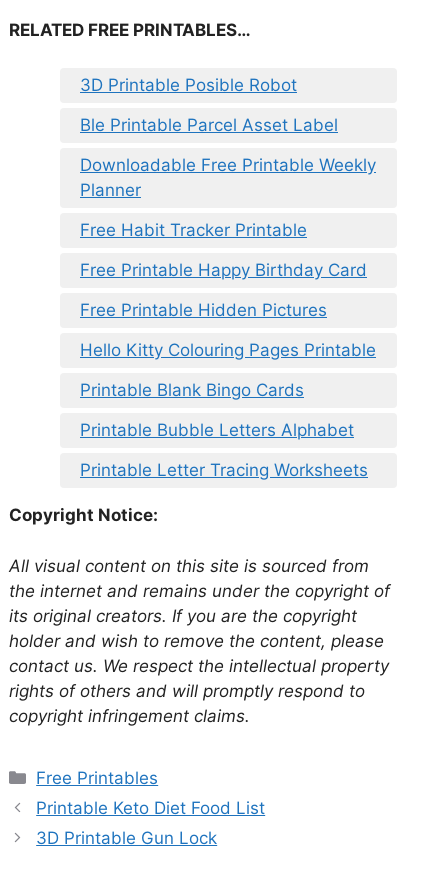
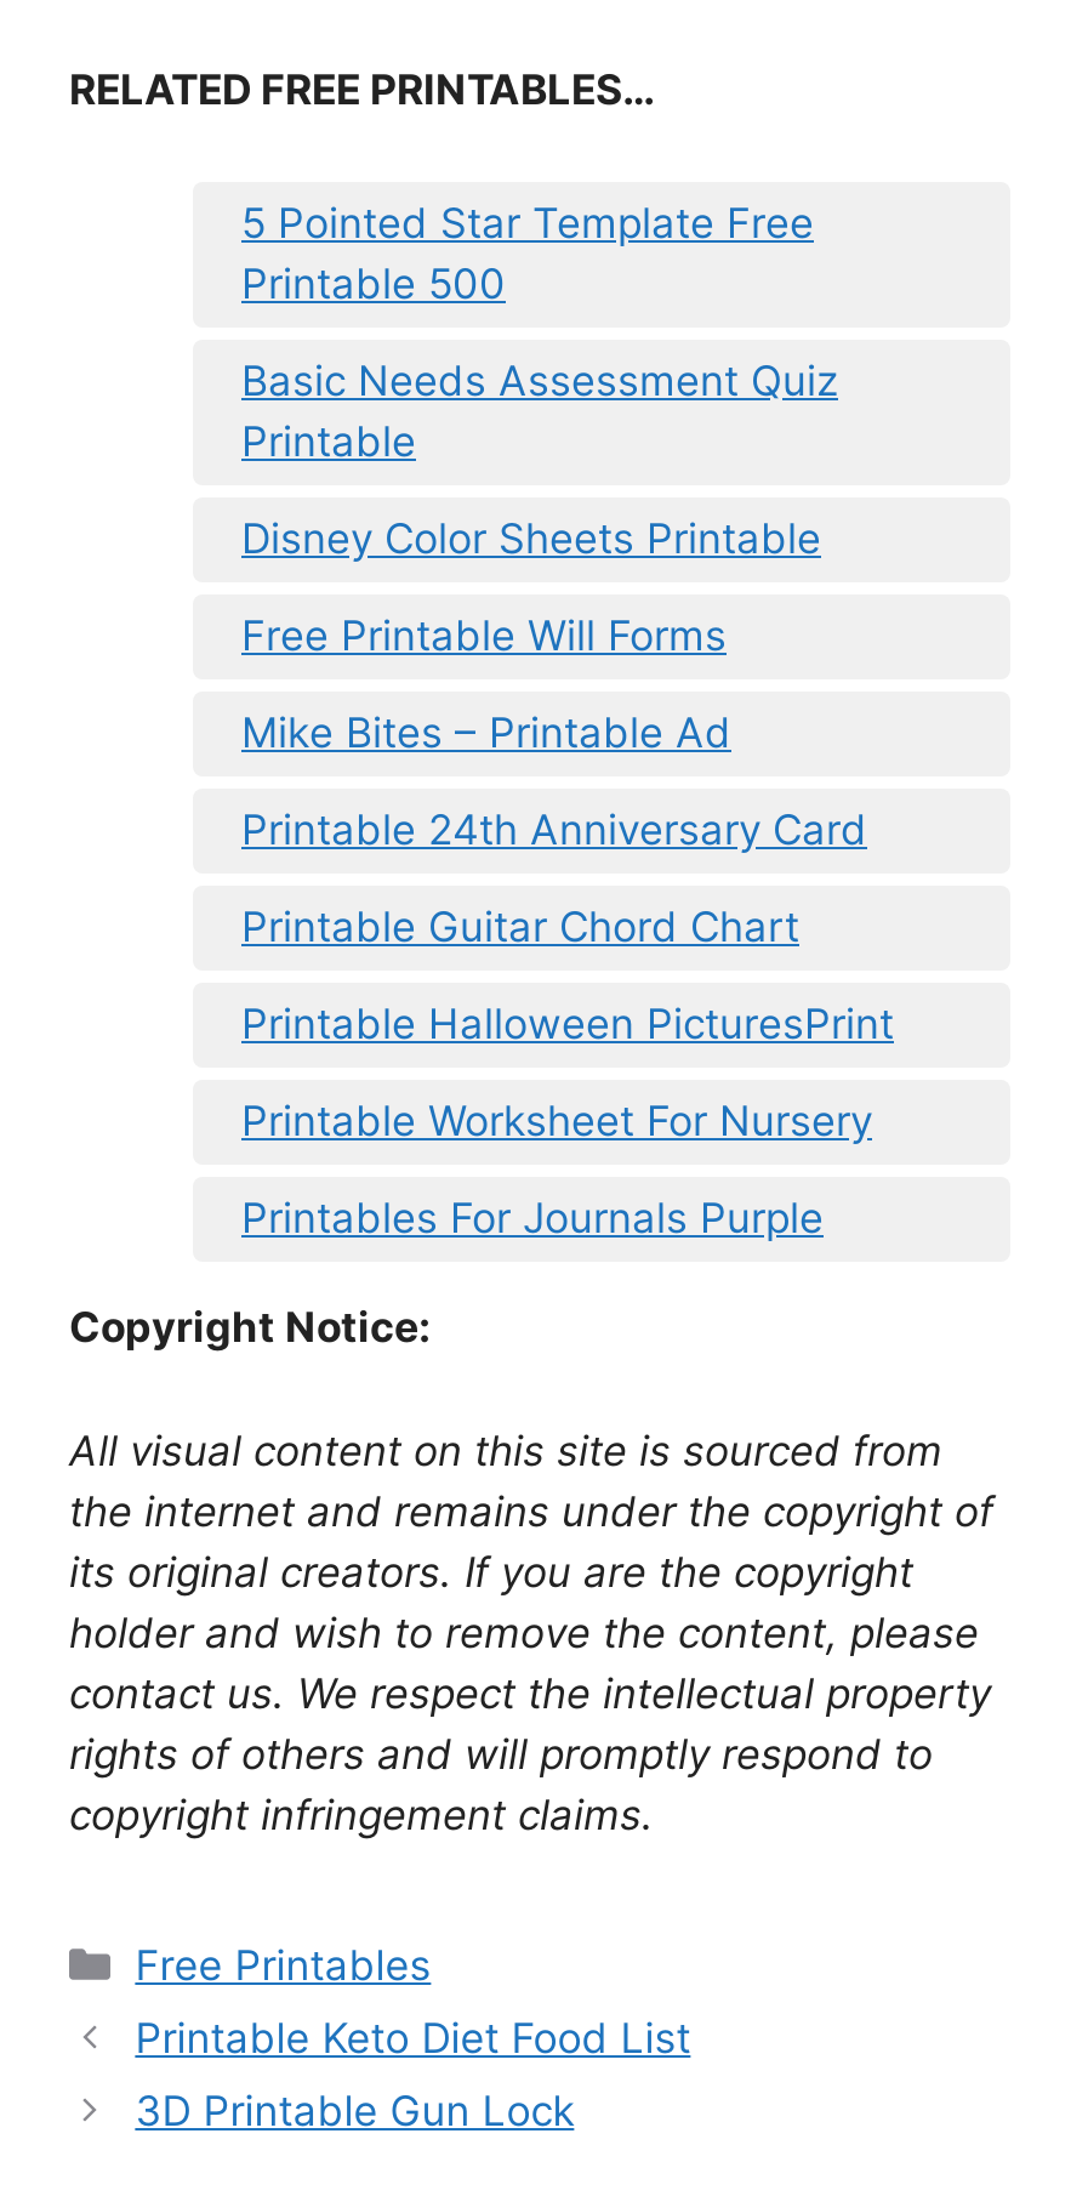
[80,75,297,95] 3D Printable Posible Robot -> [241,200,814,309] 5 Pointed Star Template Free | Printable 500
[80,115,338,135] Ble Printable Parcel Asset Label -> [241,357,838,467] Basic Needs Assessment Quiz | Printable
[80,155,376,200] Downloadable Free Printable Weekly | Planner -> [241,515,821,564] Disney Color Sheets Printable
[80,220,307,240] Free Habit Tracker Printable -> [241,612,727,661] Free Printable Will Forms
[80,260,367,280] Free Printable Happy Birthday Card -> [241,709,731,758] Mike Bites – Printable Ad
[80,300,327,320] Free Printable Hidden Pictures -> [241,806,867,855] Printable 24th Anniversary Card
[80,340,376,360] Hello Kitty Colouring Pages Printable -> [241,903,799,952] Printable Guitar Chord Chart
[80,380,304,400] Printable Blank Bingo Cards -> [241,1000,894,1049] Printable Halloween PicturesPrint
[80,420,354,440] Printable Bubble Letters Alphabet -> [241,1098,872,1146] Printable Worksheet For Nursery
[80,460,368,480] Printable Letter Tracing Worksheets -> [241,1195,824,1243] Printables For Journals Purple

